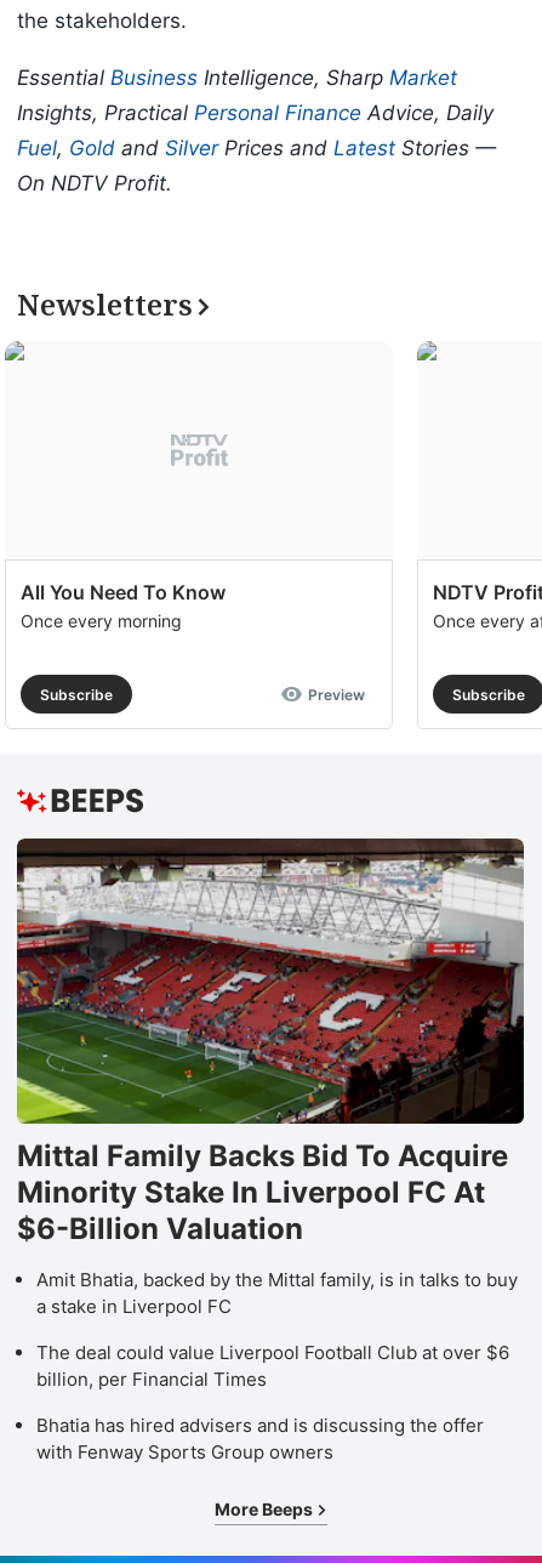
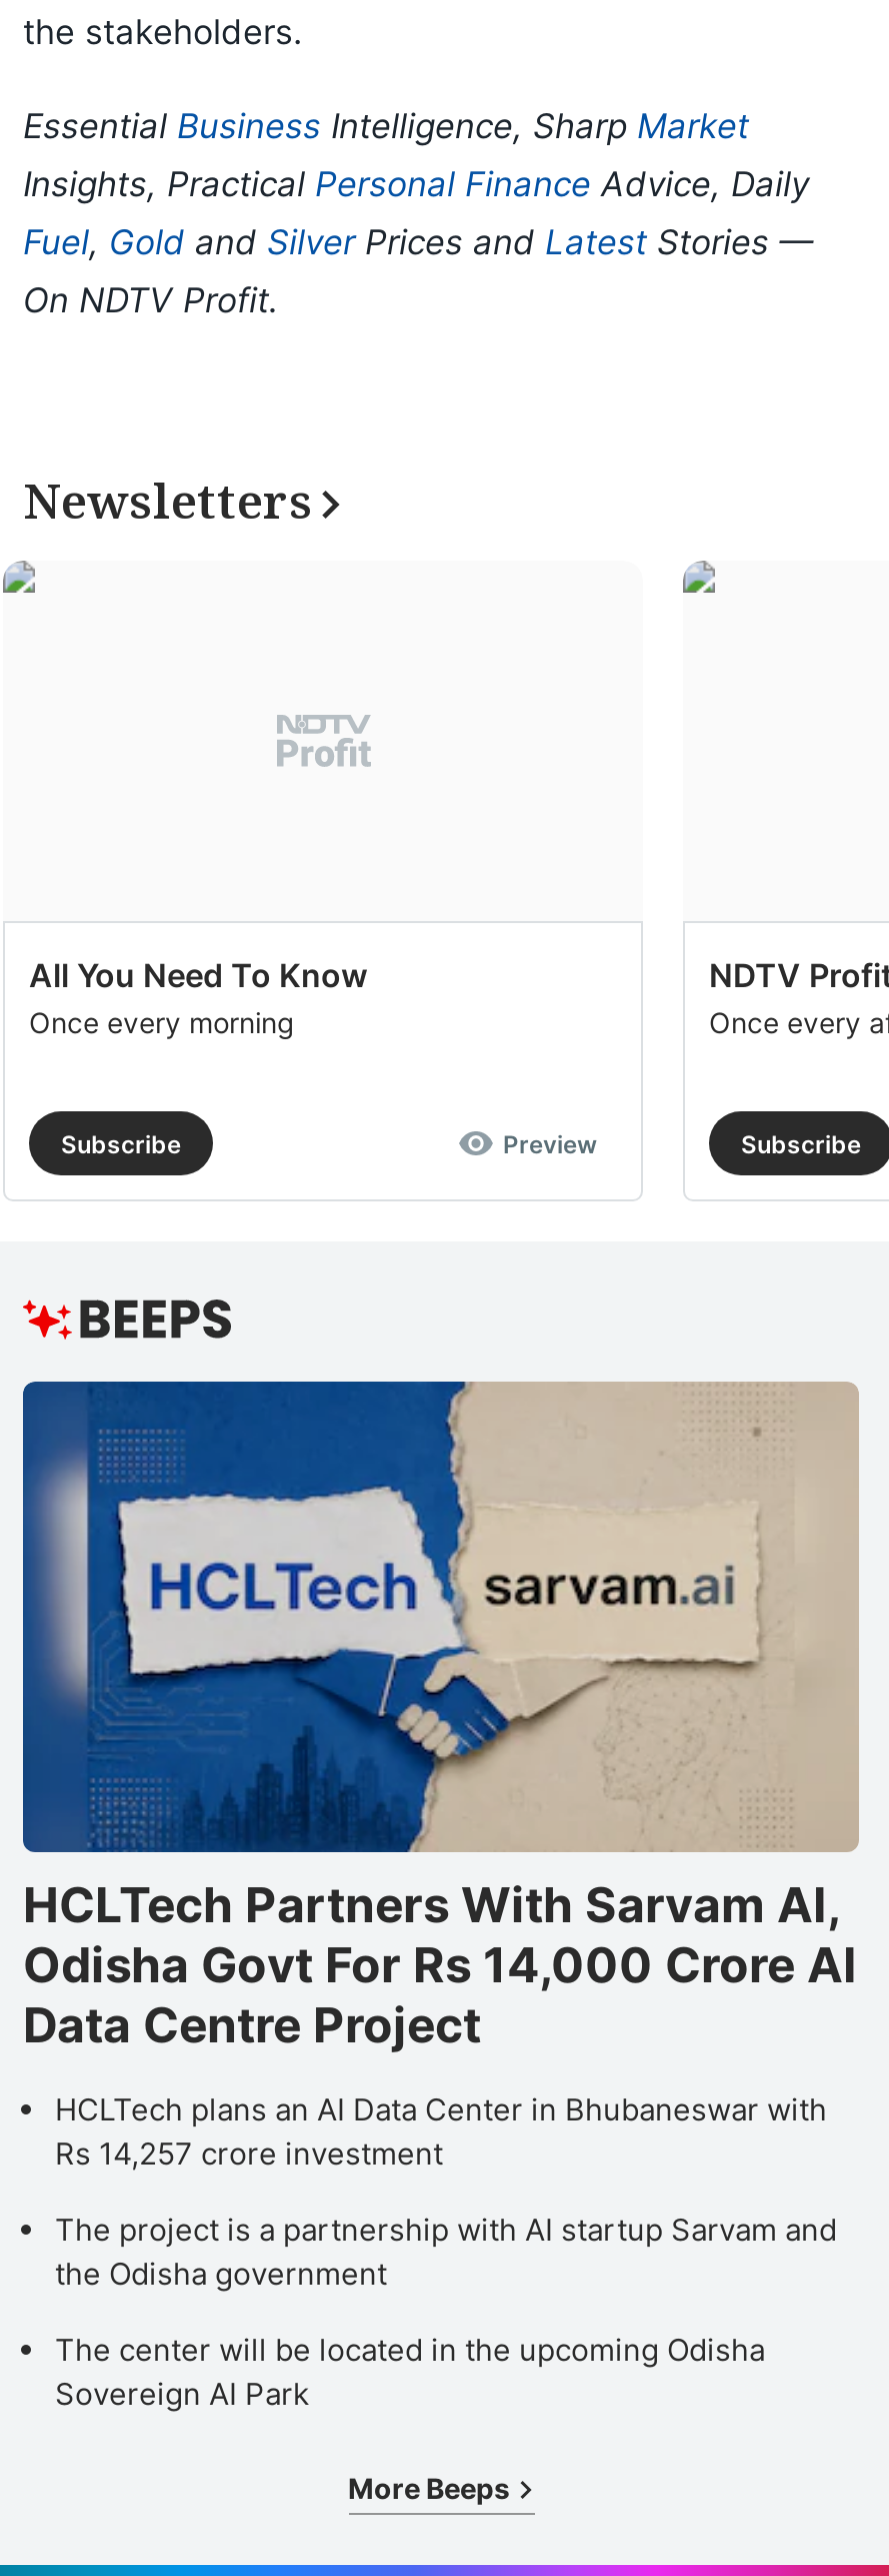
[16,837,525,1246] [image] | Mittal Family Backs Bid To Acquire | Minority Stake In Liverpool FC At | $6-Billion Valuation -> [21,1380,859,2054] [image] | HCLTech Partners With Sarvam AI, | Odisha Govt For Rs 14,000 Crore AI | Data Centre Project
[36,1268,518,1318] Amit Bhatia, backed by the Mittal family, is in talks to buy | a stake in Liverpool FC -> [55,2090,827,2172] HCLTech plans an AI Data Center in Bhubaneswar with | Rs 14,257 crore investment
[36,1341,509,1390] The deal could value Liverpool Football Club at over $6 | billion, per Financial Times -> [55,2210,837,2292] The project is a partnership with AI startup Sarvam and | the Odisha government
[36,1413,484,1463] Bhatia has hired advisers and is discussing the offer | with Fenway Sports Group owners -> [55,2330,765,2412] The center will be located in the upcoming Odisha | Sovereign AI Park

